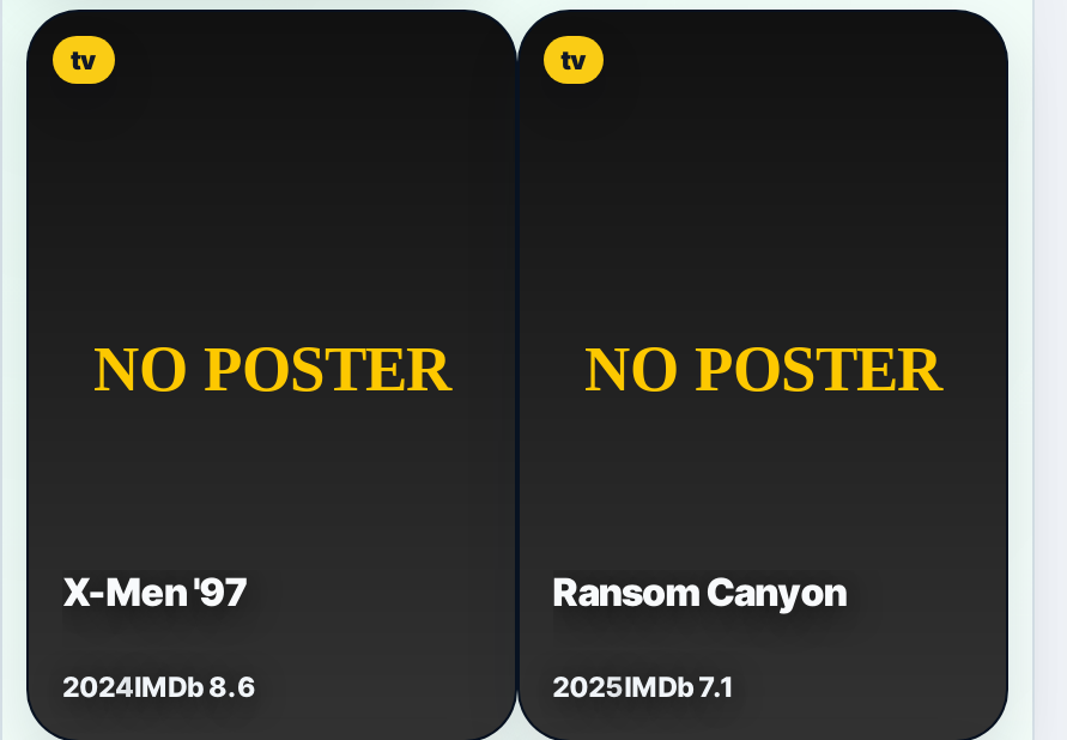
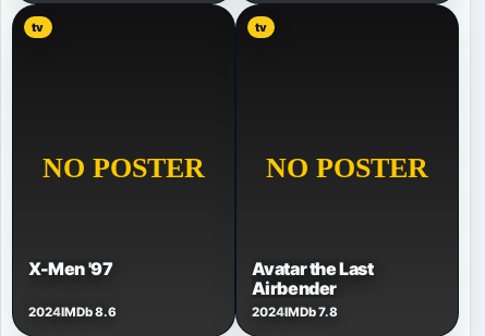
[552,567,846,704] Ransom Canyon | 2025IMDb 7.1 -> [251,258,373,320] Avatar the Last | Airbender | 2024IMDb 7.8

